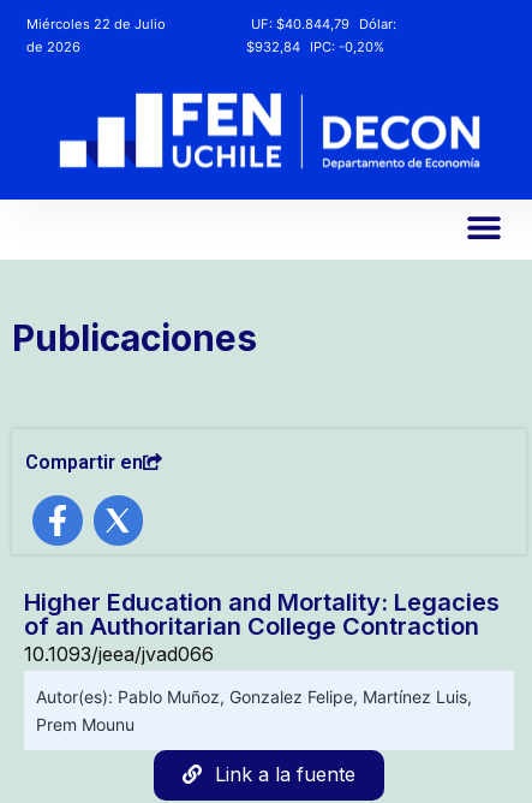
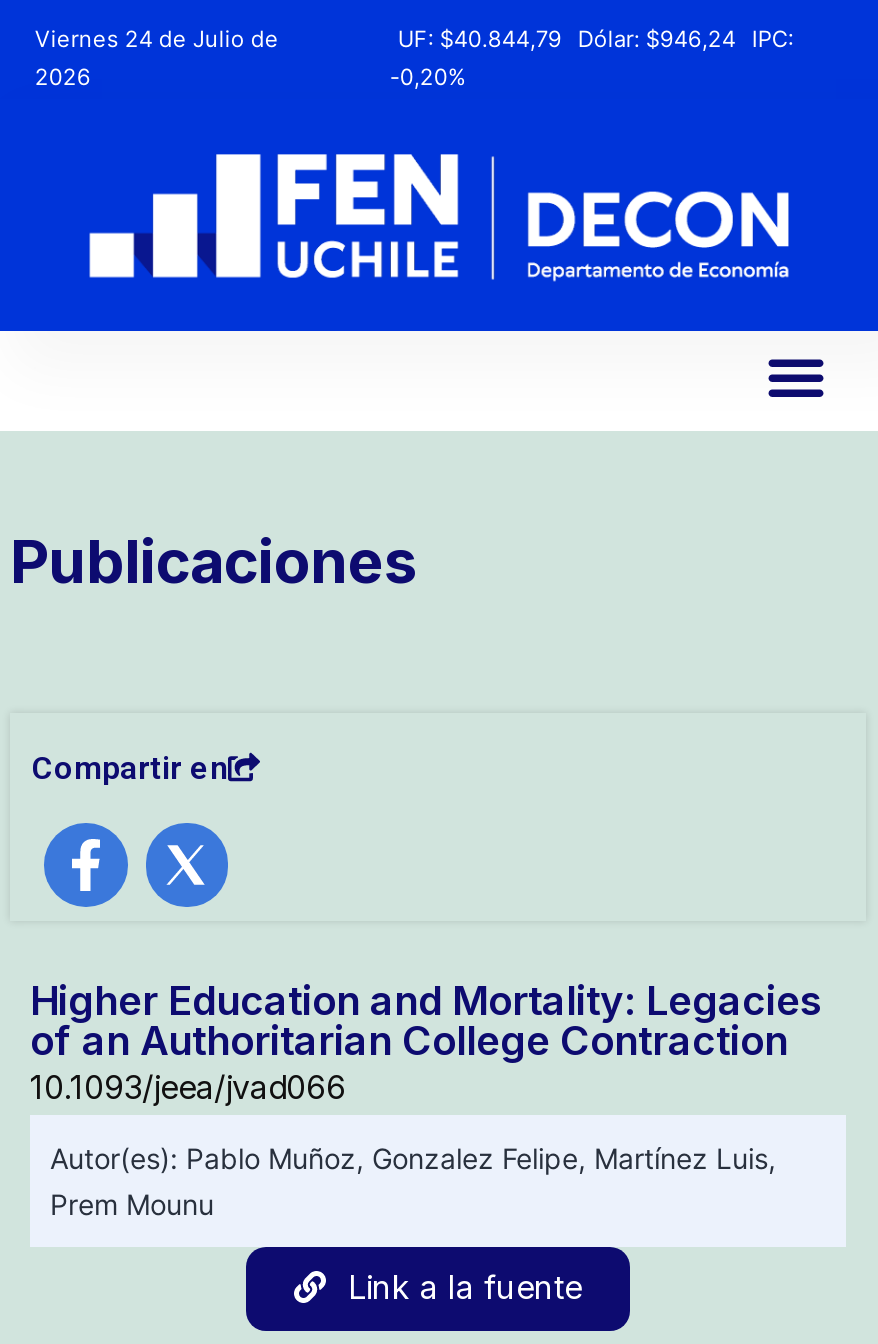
[27,16,166,55] Miércoles 22 de Julio | de 2026 -> [35,25,279,91] Viernes 24 de Julio de | 2026
[247,16,397,55] UF: $40.844,79 Dólar: | $932,84 IPC: -0,20% -> [390,25,794,91] UF: $40.844,79 Dólar: $946,24 IPC: | -0,20%

